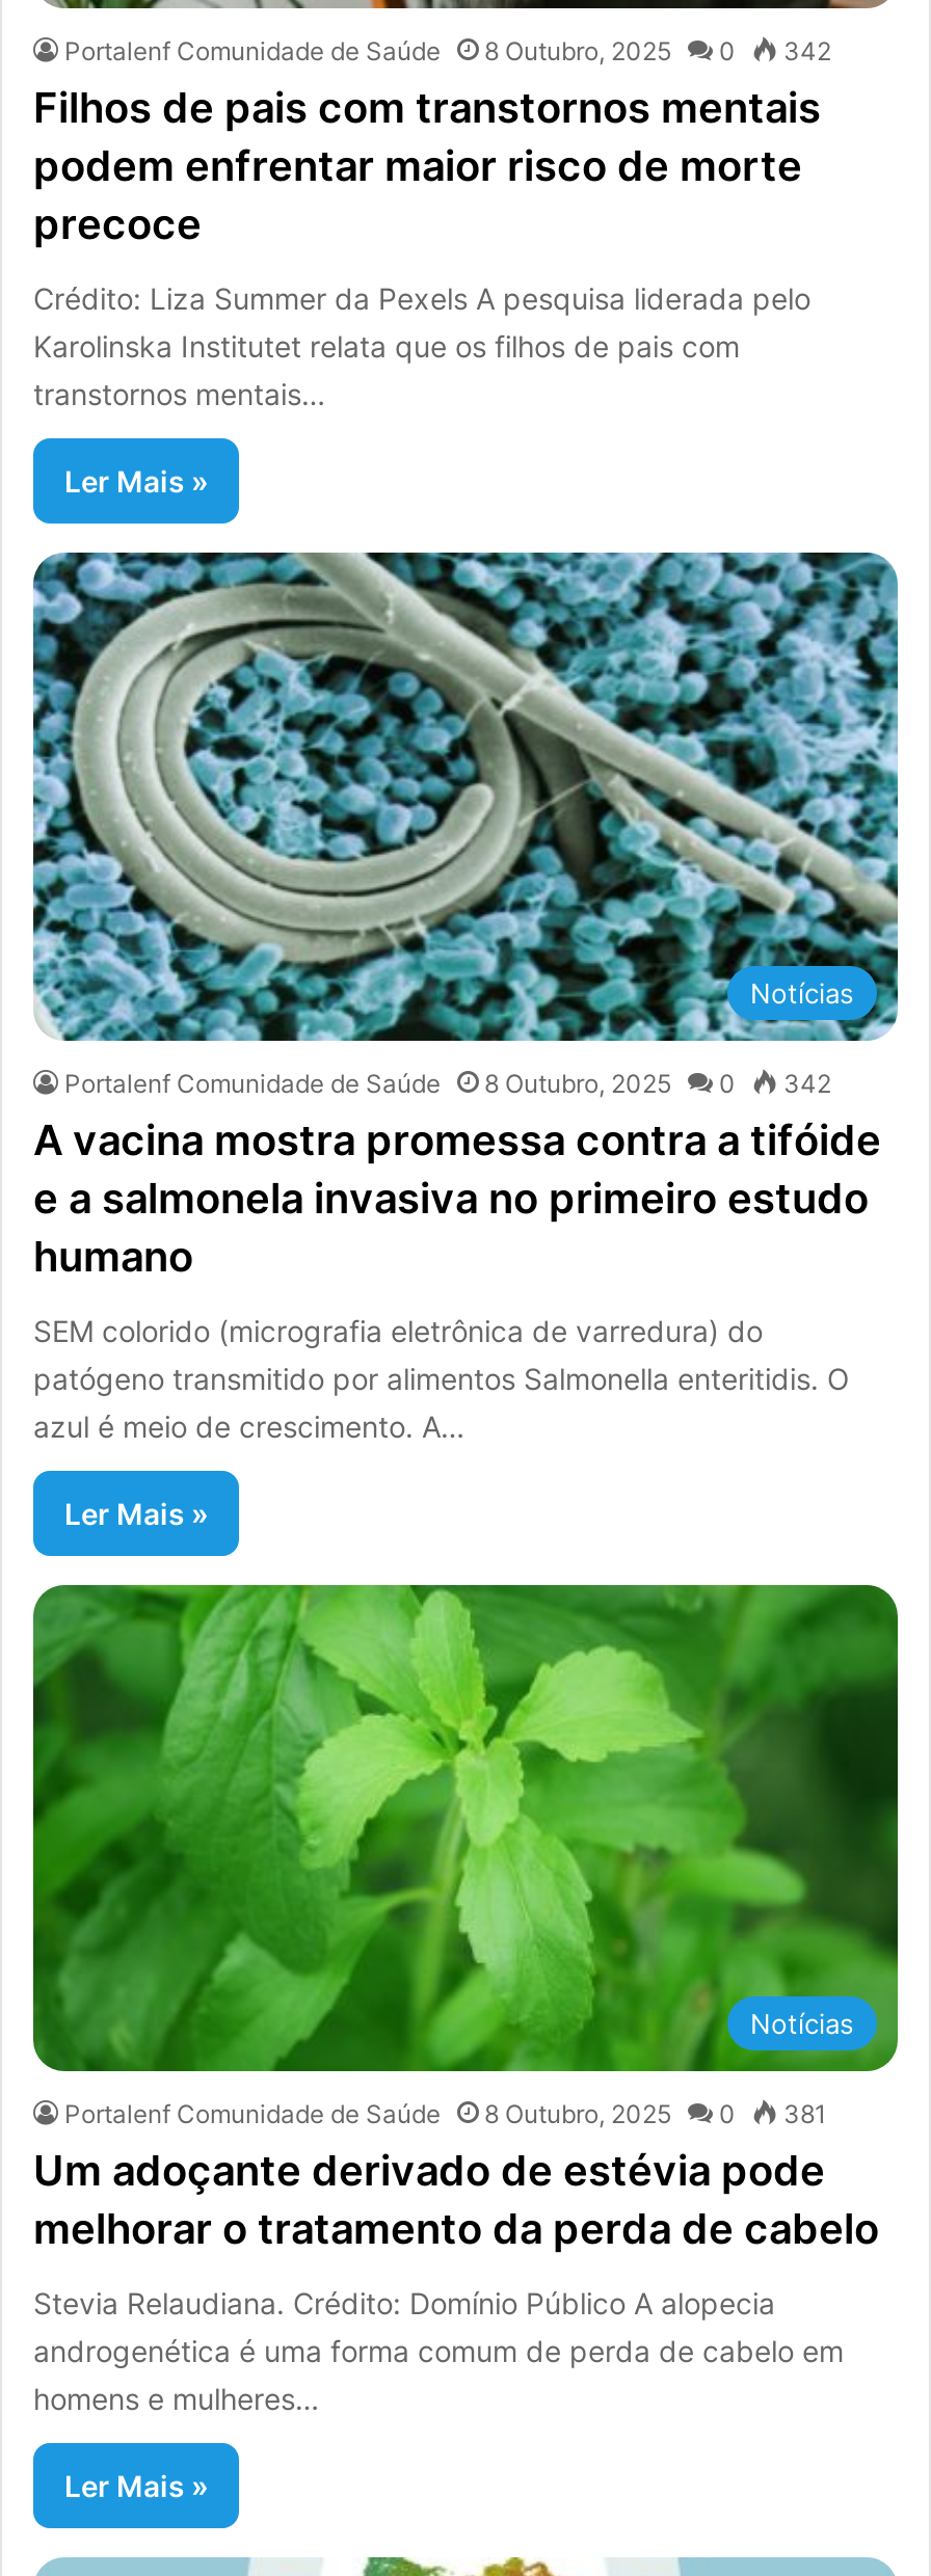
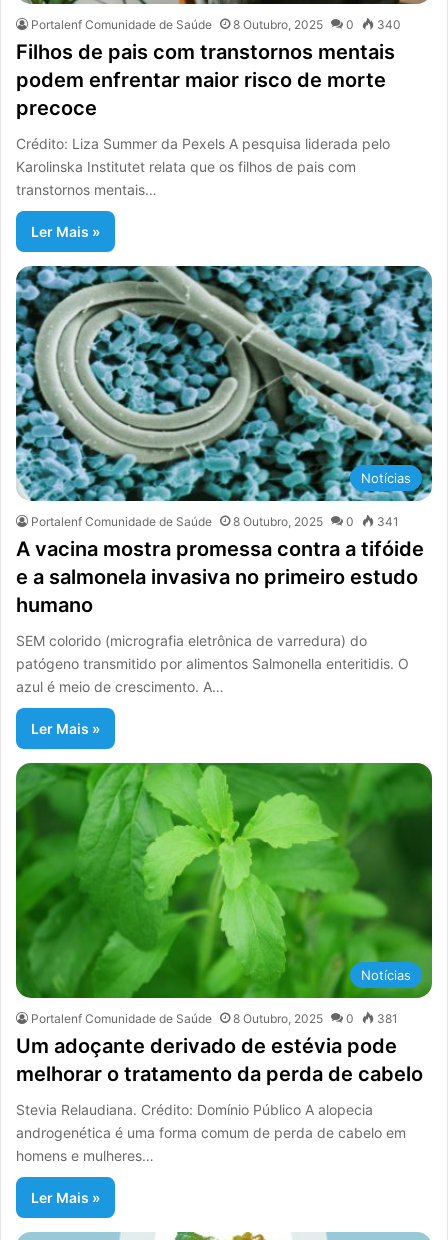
[64,36,831,67] Portalenf Comunidade de Saúde 8 Outubro, 2025 0 342 -> [31,17,401,32] Portalenf Comunidade de Saúde 8 Outubro, 2025 0 340
[64,1068,831,1099] Portalenf Comunidade de Saúde 8 Outubro, 2025 0 342 -> [31,514,399,529] Portalenf Comunidade de Saúde 8 Outubro, 2025 0 341

